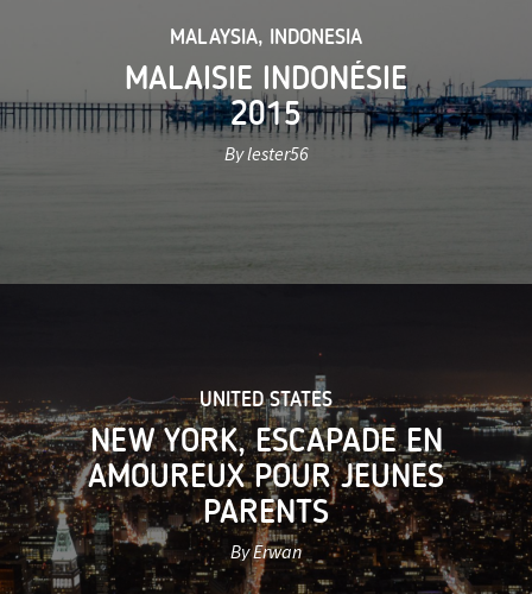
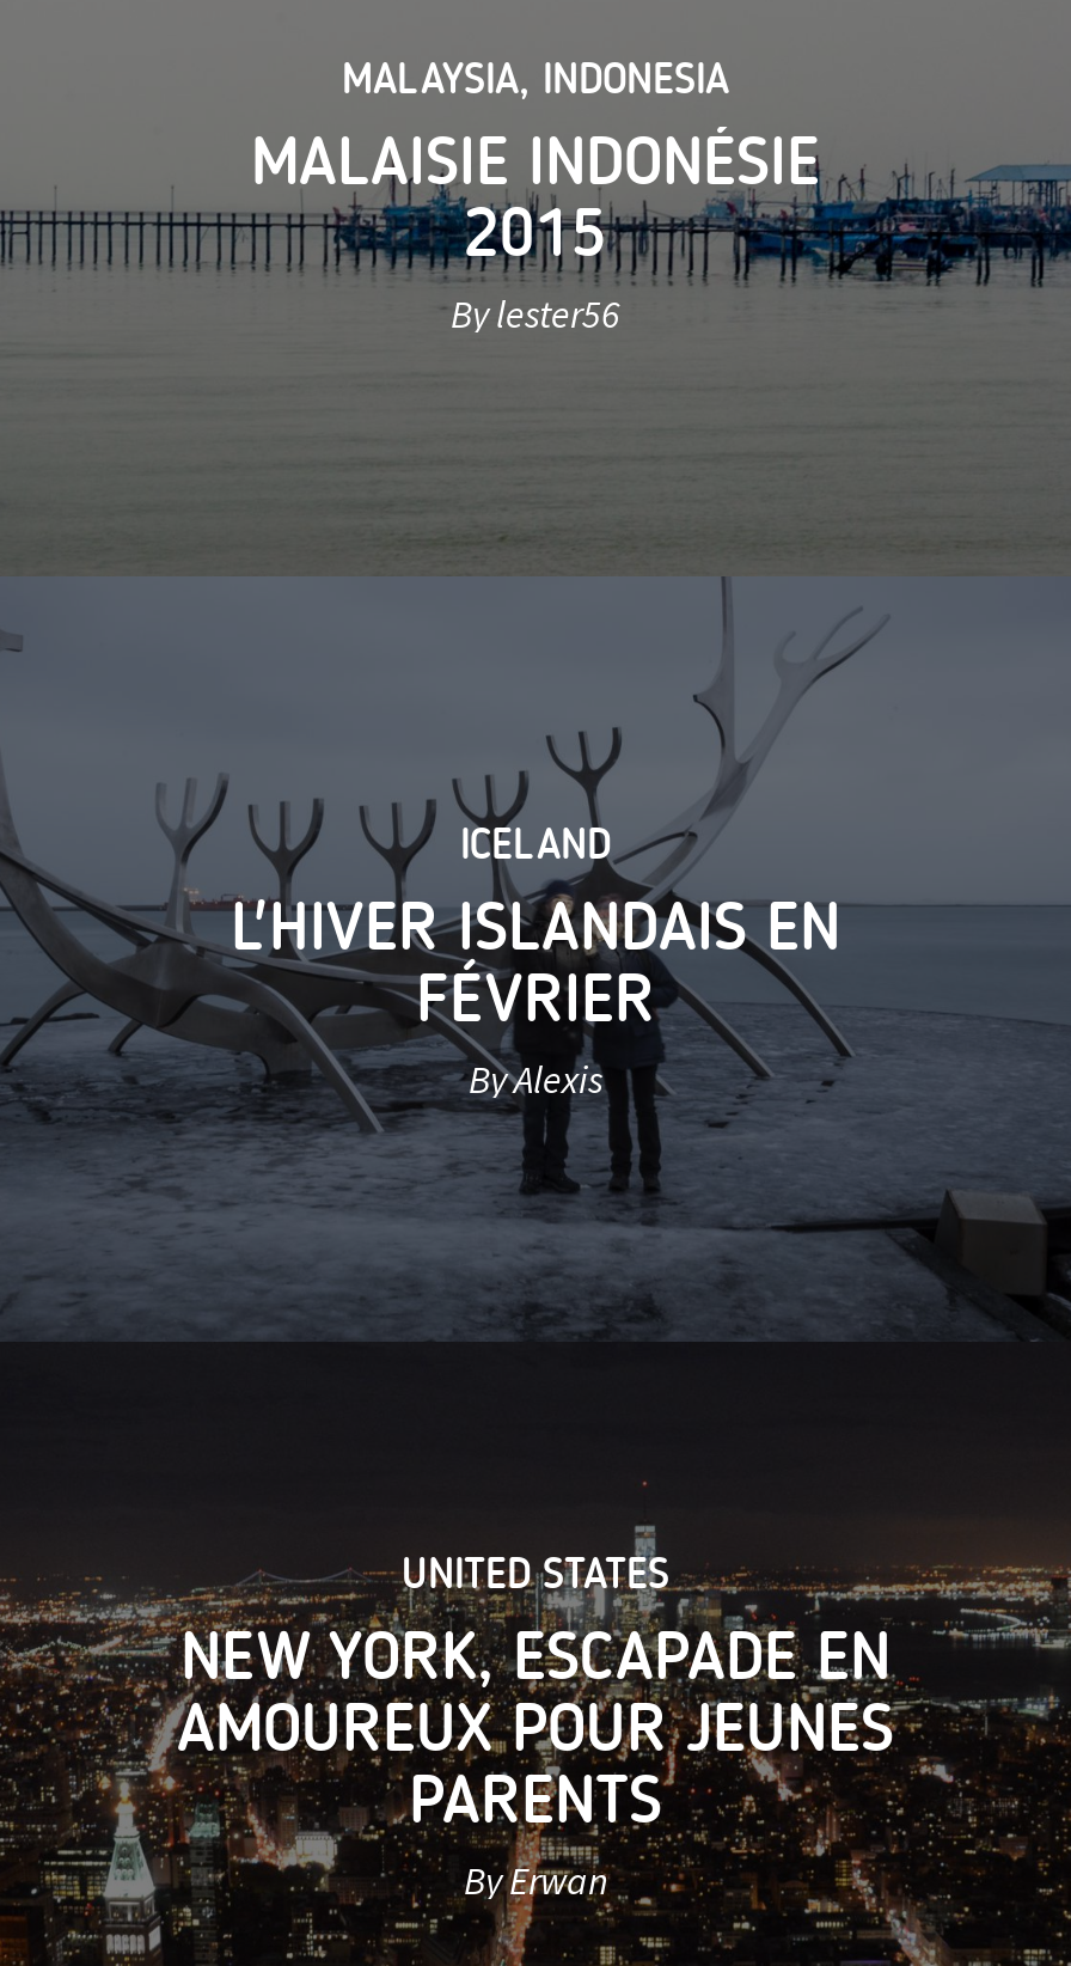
none -> [7,576,1064,1339] [image] | ICELAND | L'HIVER ISLANDAIS EN | FÉVRIER | By Alexis

